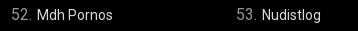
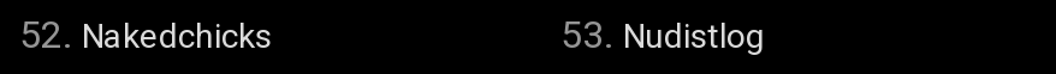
[11,5,113,24] 52. Mdh Pornos -> [19,12,272,57] 52. Nakedchicks

